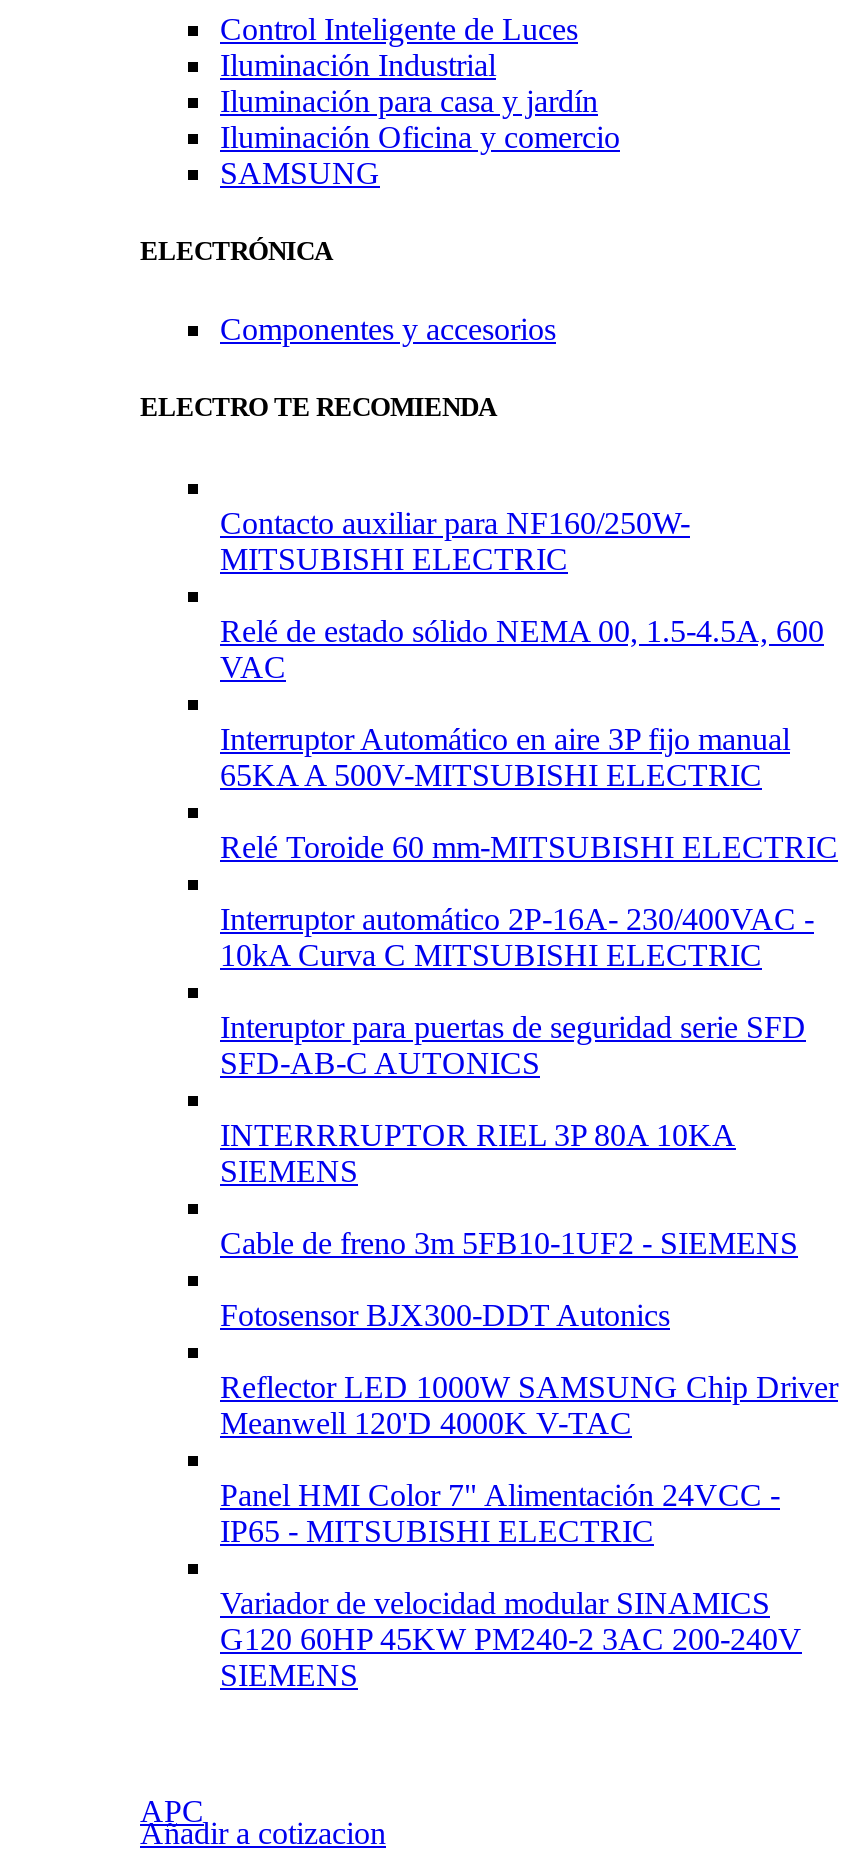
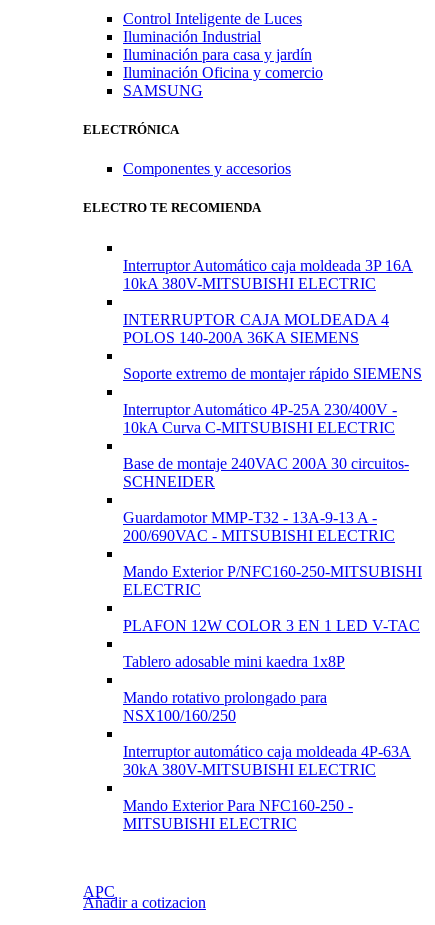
[220,505,690,539] Contacto auxiliar para NF160/250W- -> [123,257,422,814] Interruptor Automático caja moldeada 3P 16A | 10kA 380V-MITSUBISHI ELECTRIC | INTERRUPTOR CAJA MOLDEADA 4 | POLOS 140-200A 36KA SIEMENS | Soporte extremo de montajer rápido SIEMENS | Interruptor Automático 4P-25A 230/400V - | 10kA Curva C-MITSUBISHI ELECTRIC | Base de montaje 240VAC 200A 30 circuitos- | SCHNEIDER | Guardamotor MMP-T32 - 13A-9-13 A - | 200/690VAC - MITSUBISHI ELECTRIC | Mando Exterior P/NFC160-250-MITSUBISHI | ELECTRIC | PLAFON 12W COLOR 3 EN 1 LED V-TAC | Tablero adosable mini kaedra 1x8P | Mando rotativo prolongado para | NSX100/160/250 | Interruptor automático caja moldeada 4P-63A | 30kA 380V-MITSUBISHI ELECTRIC | Mando Exterior Para NFC160-250 -
moved [220,541,568,575] -> [123,815,297,832]: MITSUBISHI ELECTRIC
[220,613,838,1691] Relé de estado sólido NEMA 00, 1.5-4.5A, 600 | VAC | Interruptor Automático en aire 3P fijo manual | 65KA A 500V-MITSUBISHI ELECTRIC | Relé Toroide 60 mm-MITSUBISHI ELECTRIC | Interruptor automático 2P-16A- 230/400VAC - | 10kA Curva C MITSUBISHI ELECTRIC | Interuptor para puertas de seguridad serie SFD | SFD-AB-C AUTONICS | INTERRRUPTOR RIEL 3P 80A 10KA | SIEMENS | Cable de freno 3m 5FB10-1UF2 - SIEMENS | Fotosensor BJX300-DDT Autonics | Reflector LED 1000W SAMSUNG Chip Driver | Meanwell 120'D 4000K V-TAC | Panel HMI Color 7" Alimentación 24VCC - | IP65 - MITSUBISHI ELECTRIC | Variador de velocidad modular SINAMICS | G120 60HP 45KW PM240-2 3AC 200-240V | SIEMENS -> none

